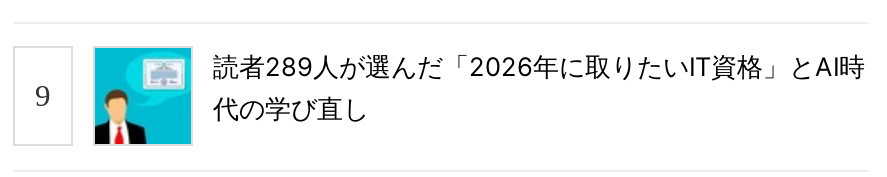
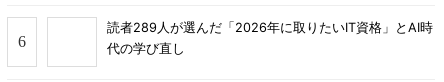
[93,46,193,146] [image] -> none

